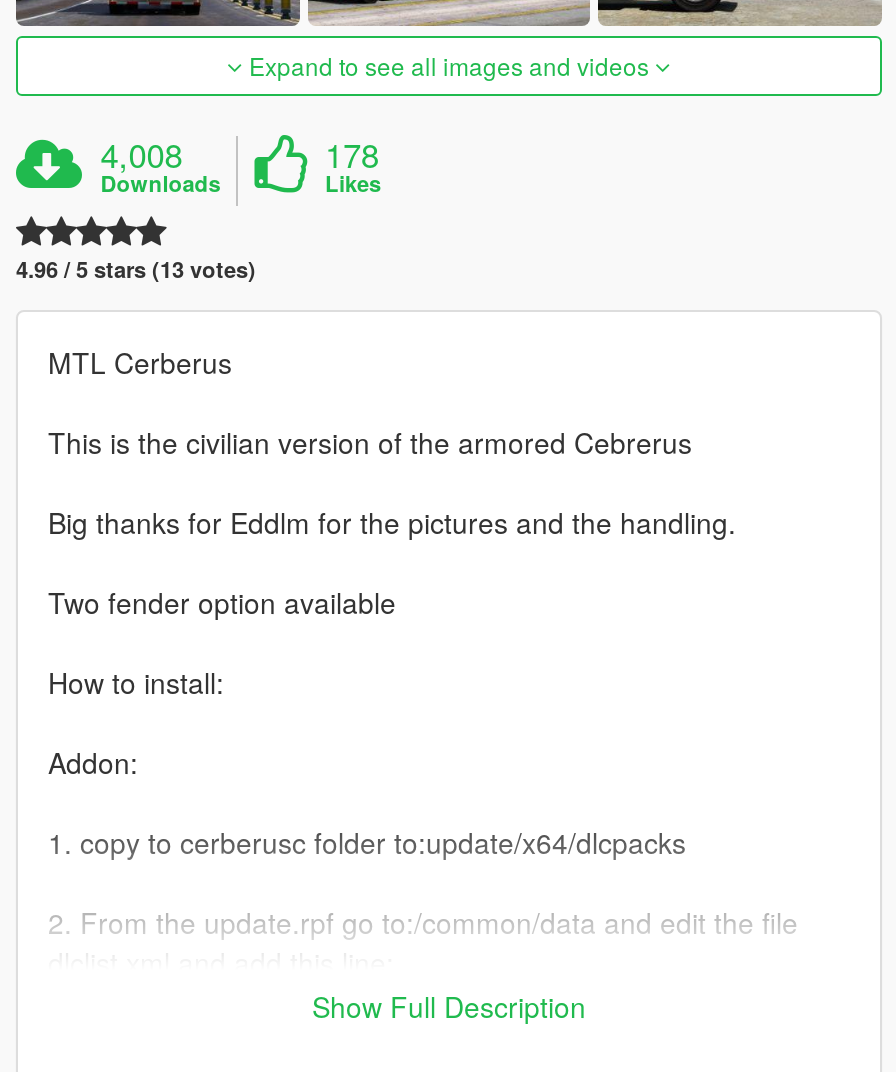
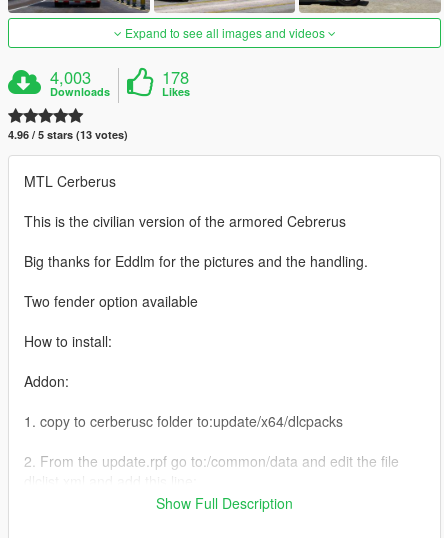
[100,130,182,178] 4,008 -> [50,65,91,89] 4,003

